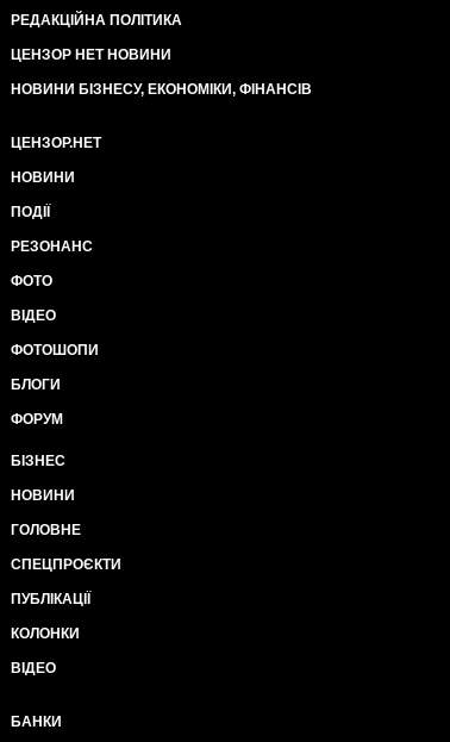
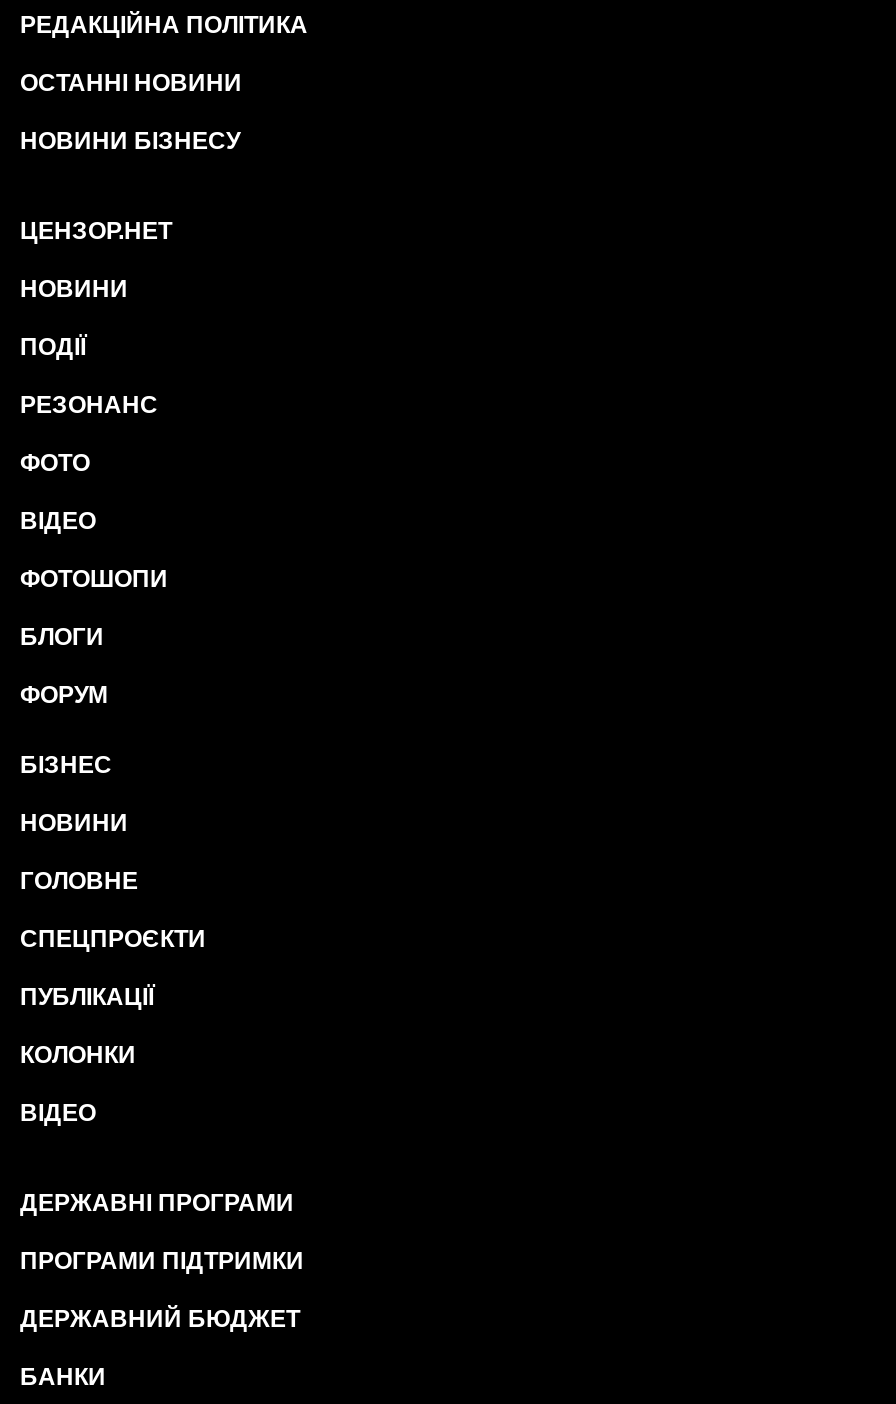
[11,46,171,63] ЦЕНЗОР НЕТ НОВИНИ -> [20,69,242,97] ОСТАННІ НОВИНИ
[11,81,312,98] НОВИНИ БІЗНЕСУ, ЕКОНОМІКИ, ФІНАНСІВ -> [20,127,240,155] НОВИНИ БІЗНЕСУ
none -> [20,1189,304,1333] ДЕРЖАВНІ ПРОГРАМИ | ПРОГРАМИ ПІДТРИМКИ | ДЕРЖАВНИЙ БЮДЖЕТ

